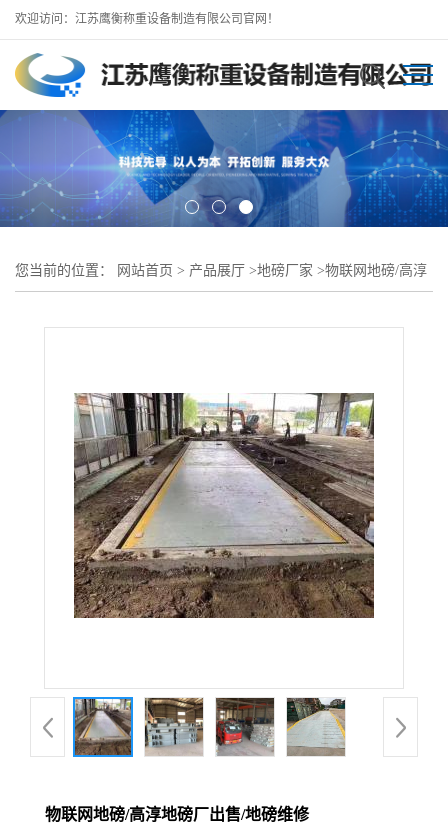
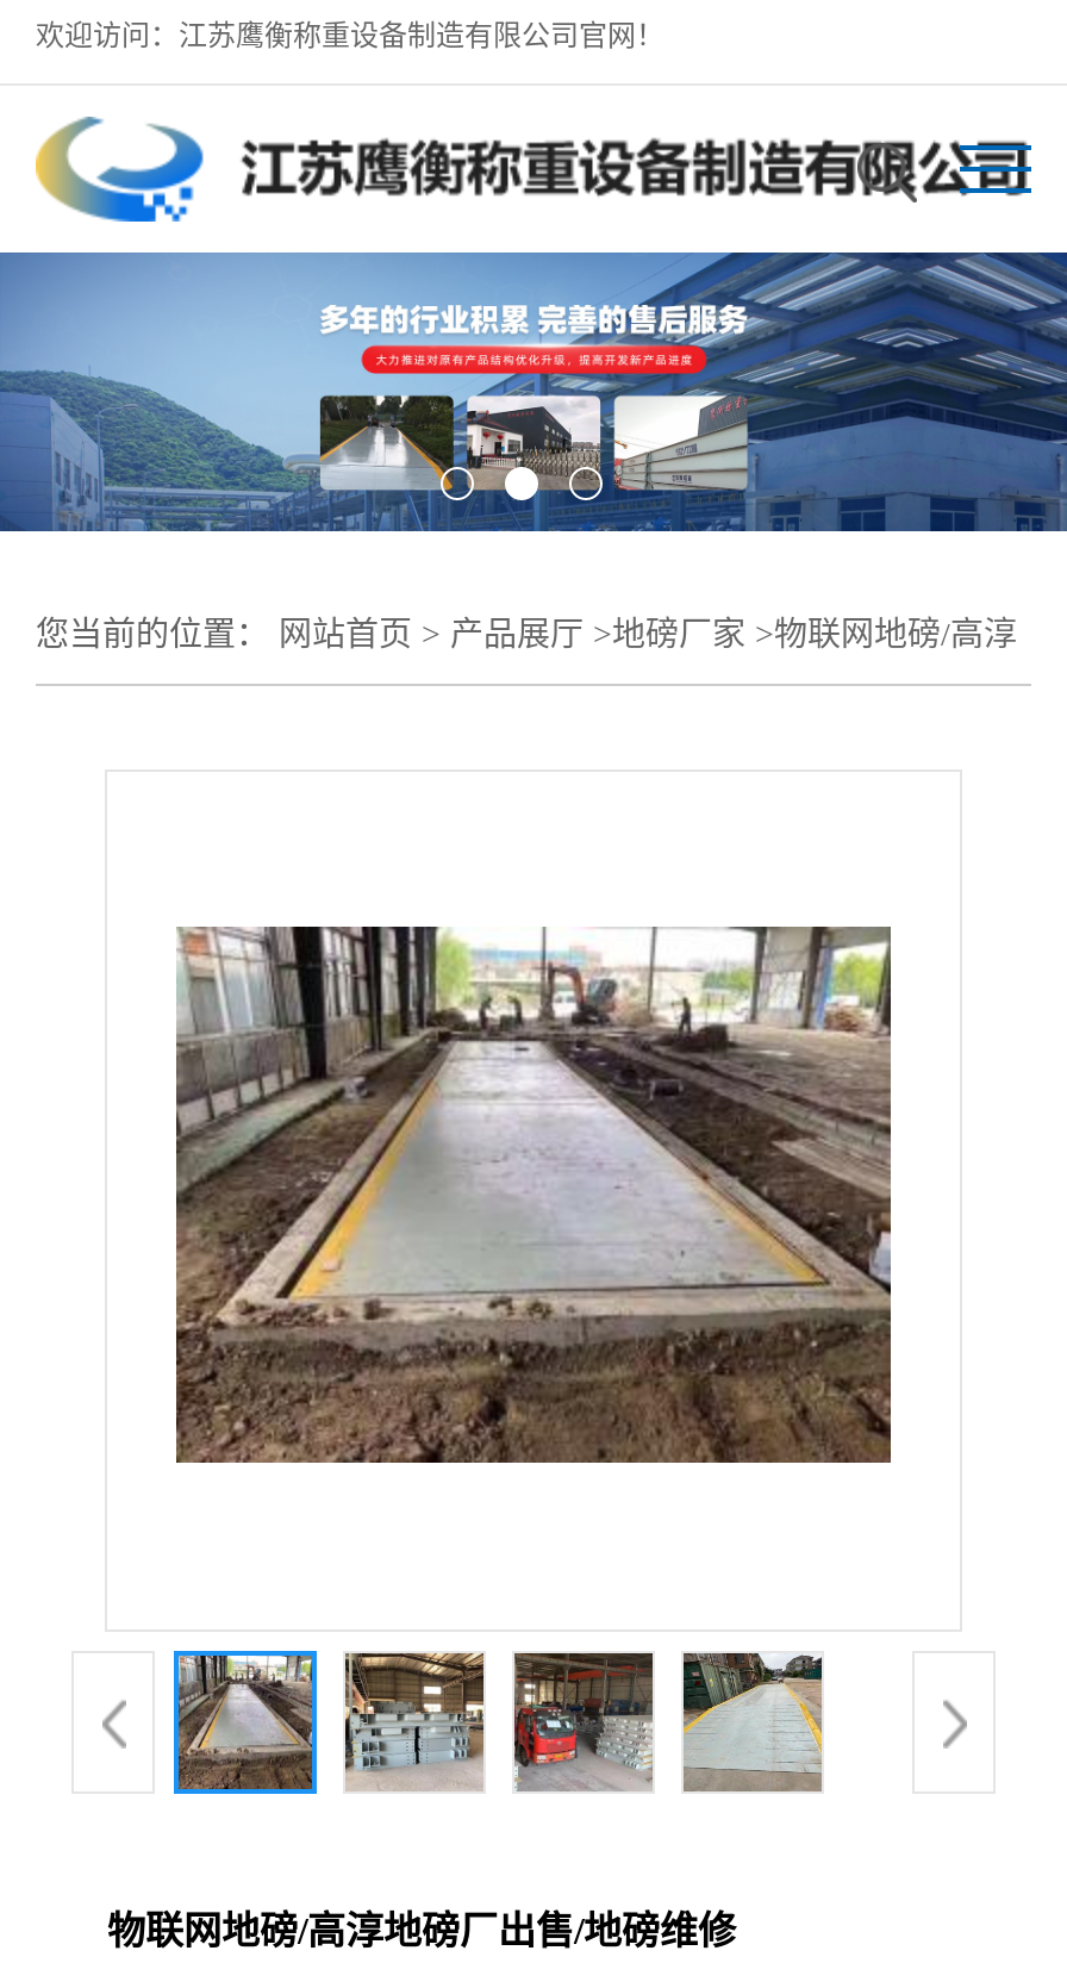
[3,110,445,227] [image] -> [7,250,1060,531] [image]

